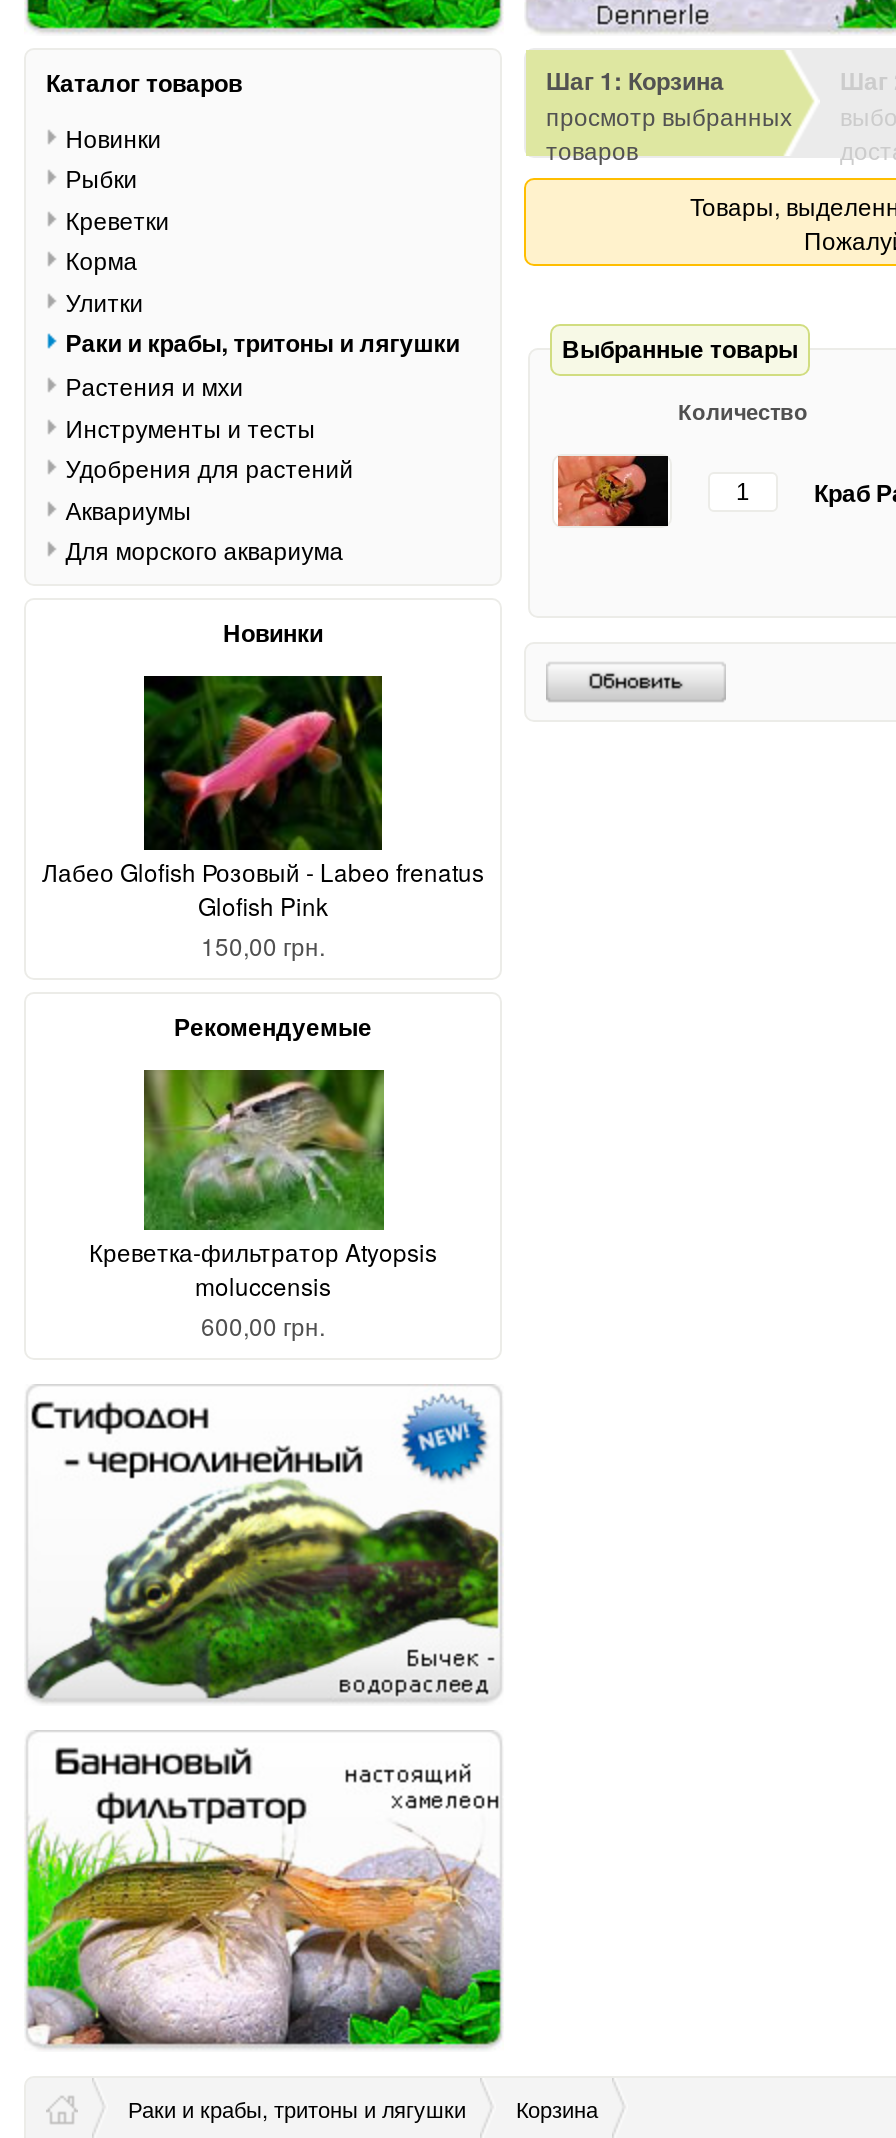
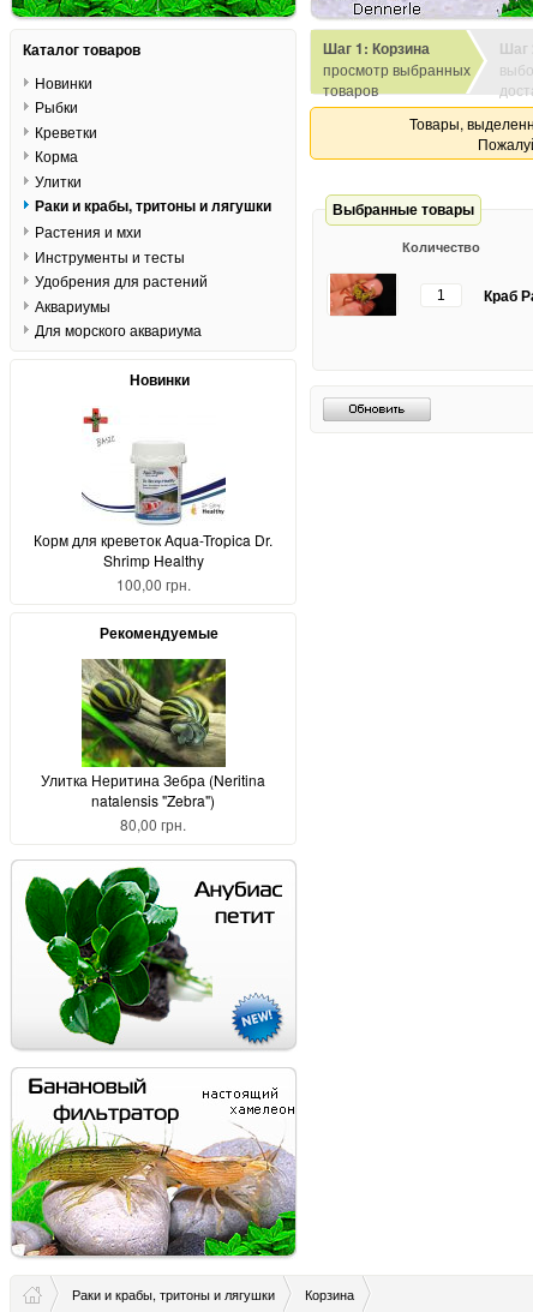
[42,674,484,961] [image] | Лабео Glofish Розовый - Labeo frenatus | Glofish Pink | 150,00 грн. -> [34,407,273,594] [image] | Корм для креветок Aqua-Tropica Dr. | Shrimp Healthy | 100,00 грн.
[89,1068,437,1341] [image] | Креветка-фильтратор Atyopsis | moluccensis | 600,00 грн. -> [41,658,265,834] [image] | Улитка Неритина Зебра (Neritina | natalensis "Zebra") | 80,00 грн.
[26,1394,500,1700] [image] -> [13,865,294,1048] [image]

